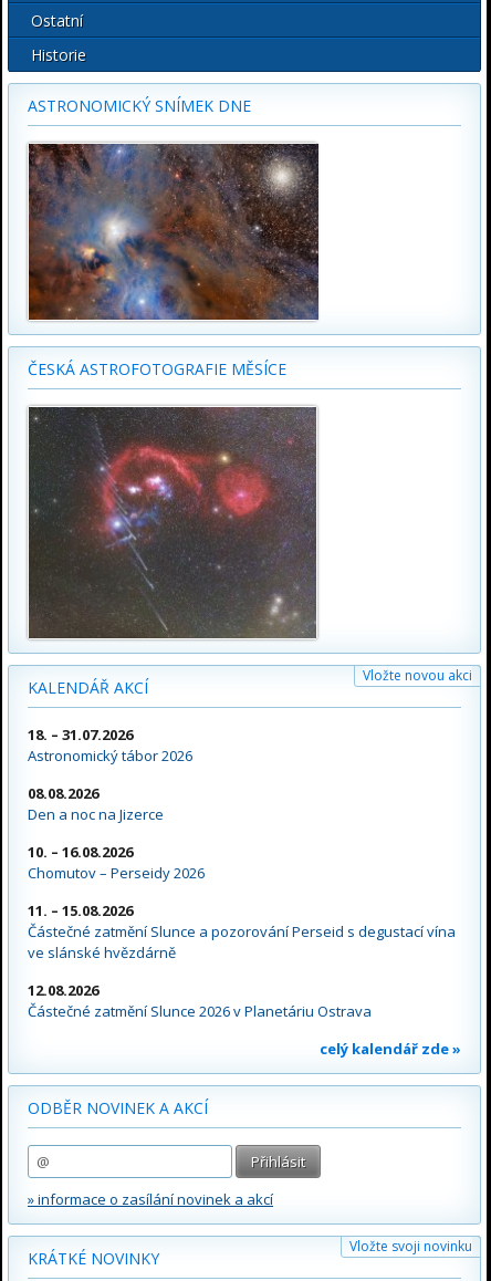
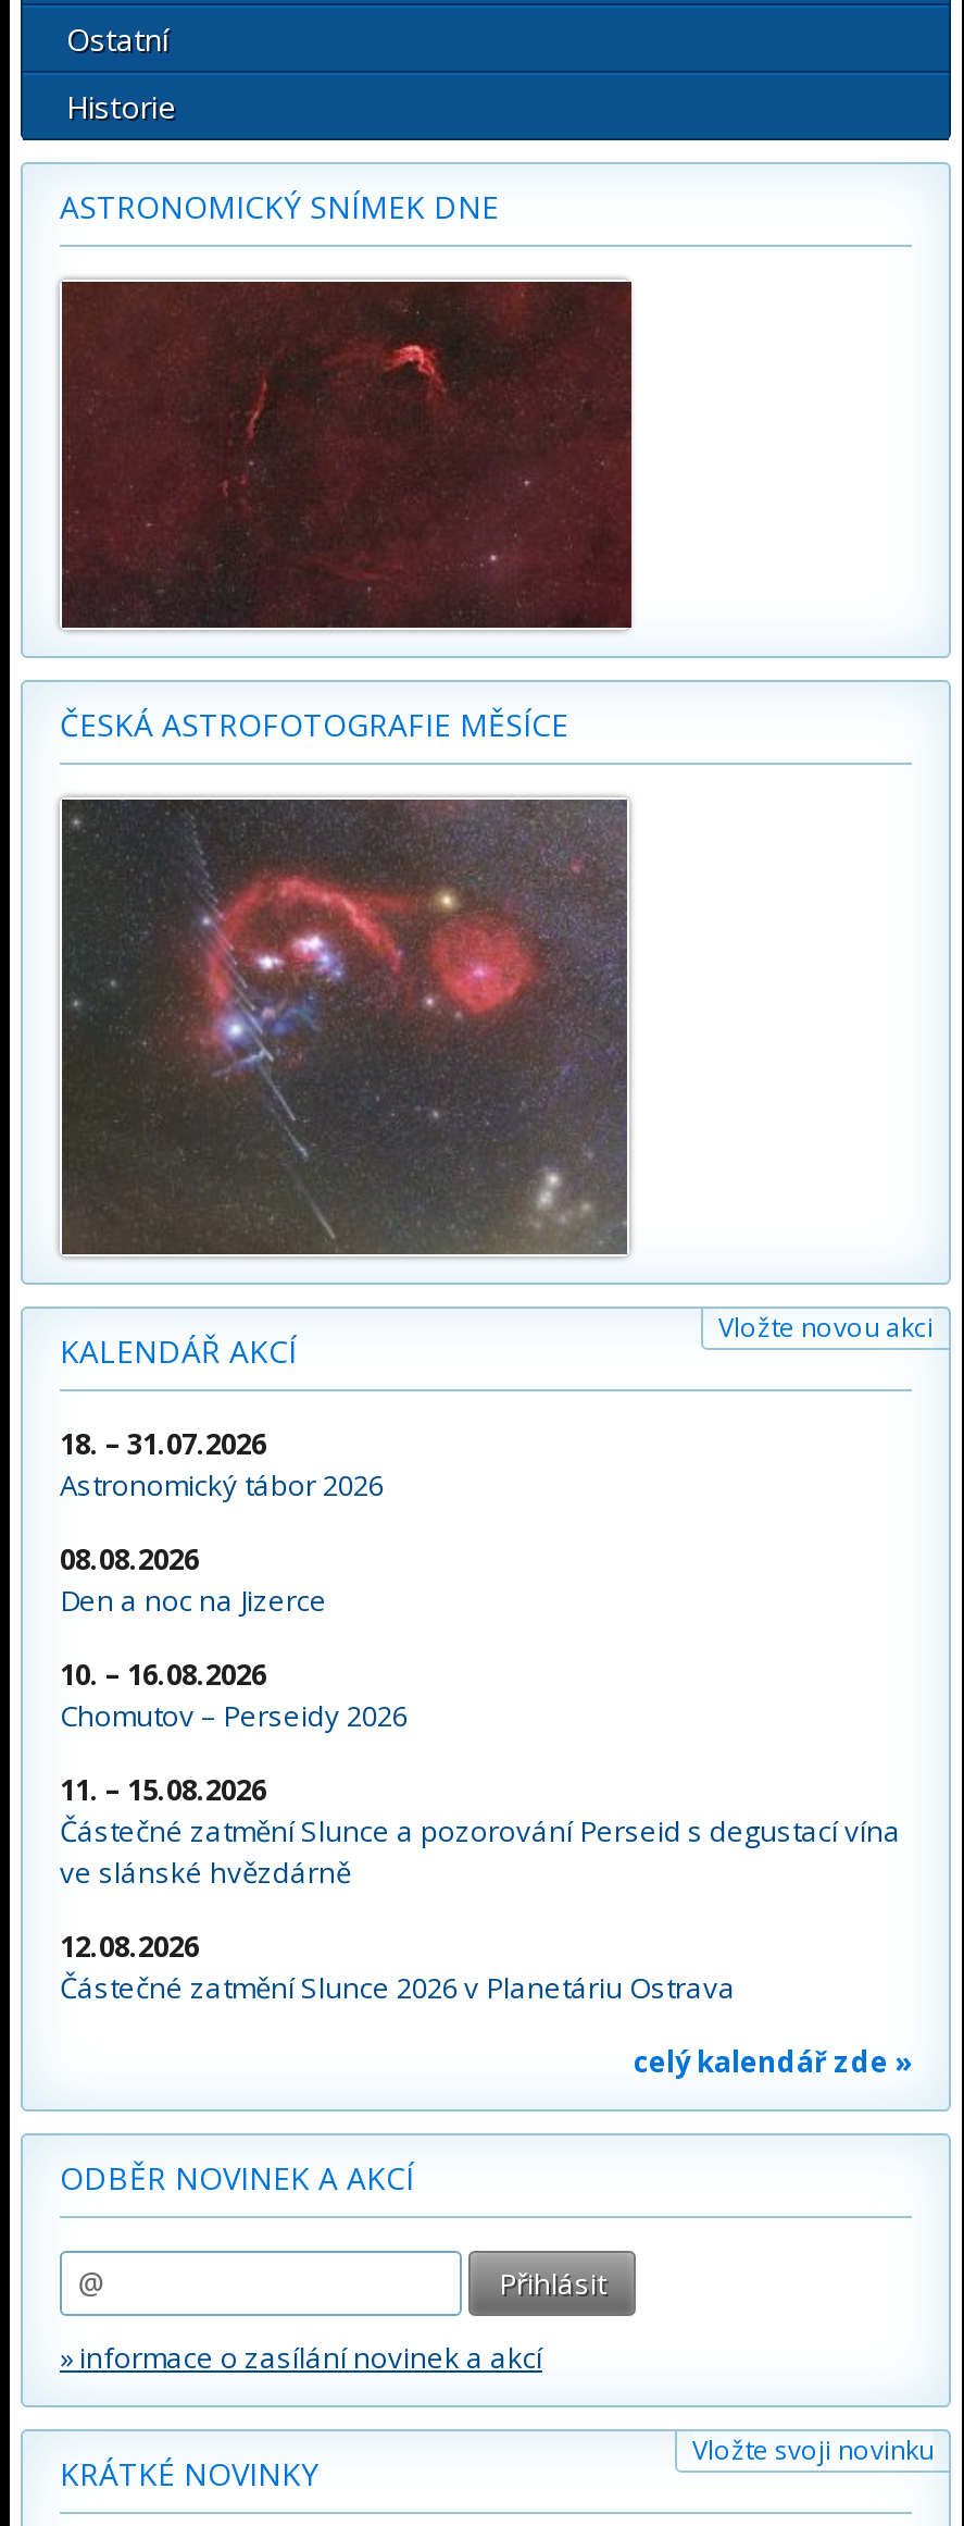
[29,144,320,320] [image] -> [62,280,631,630] [image]

